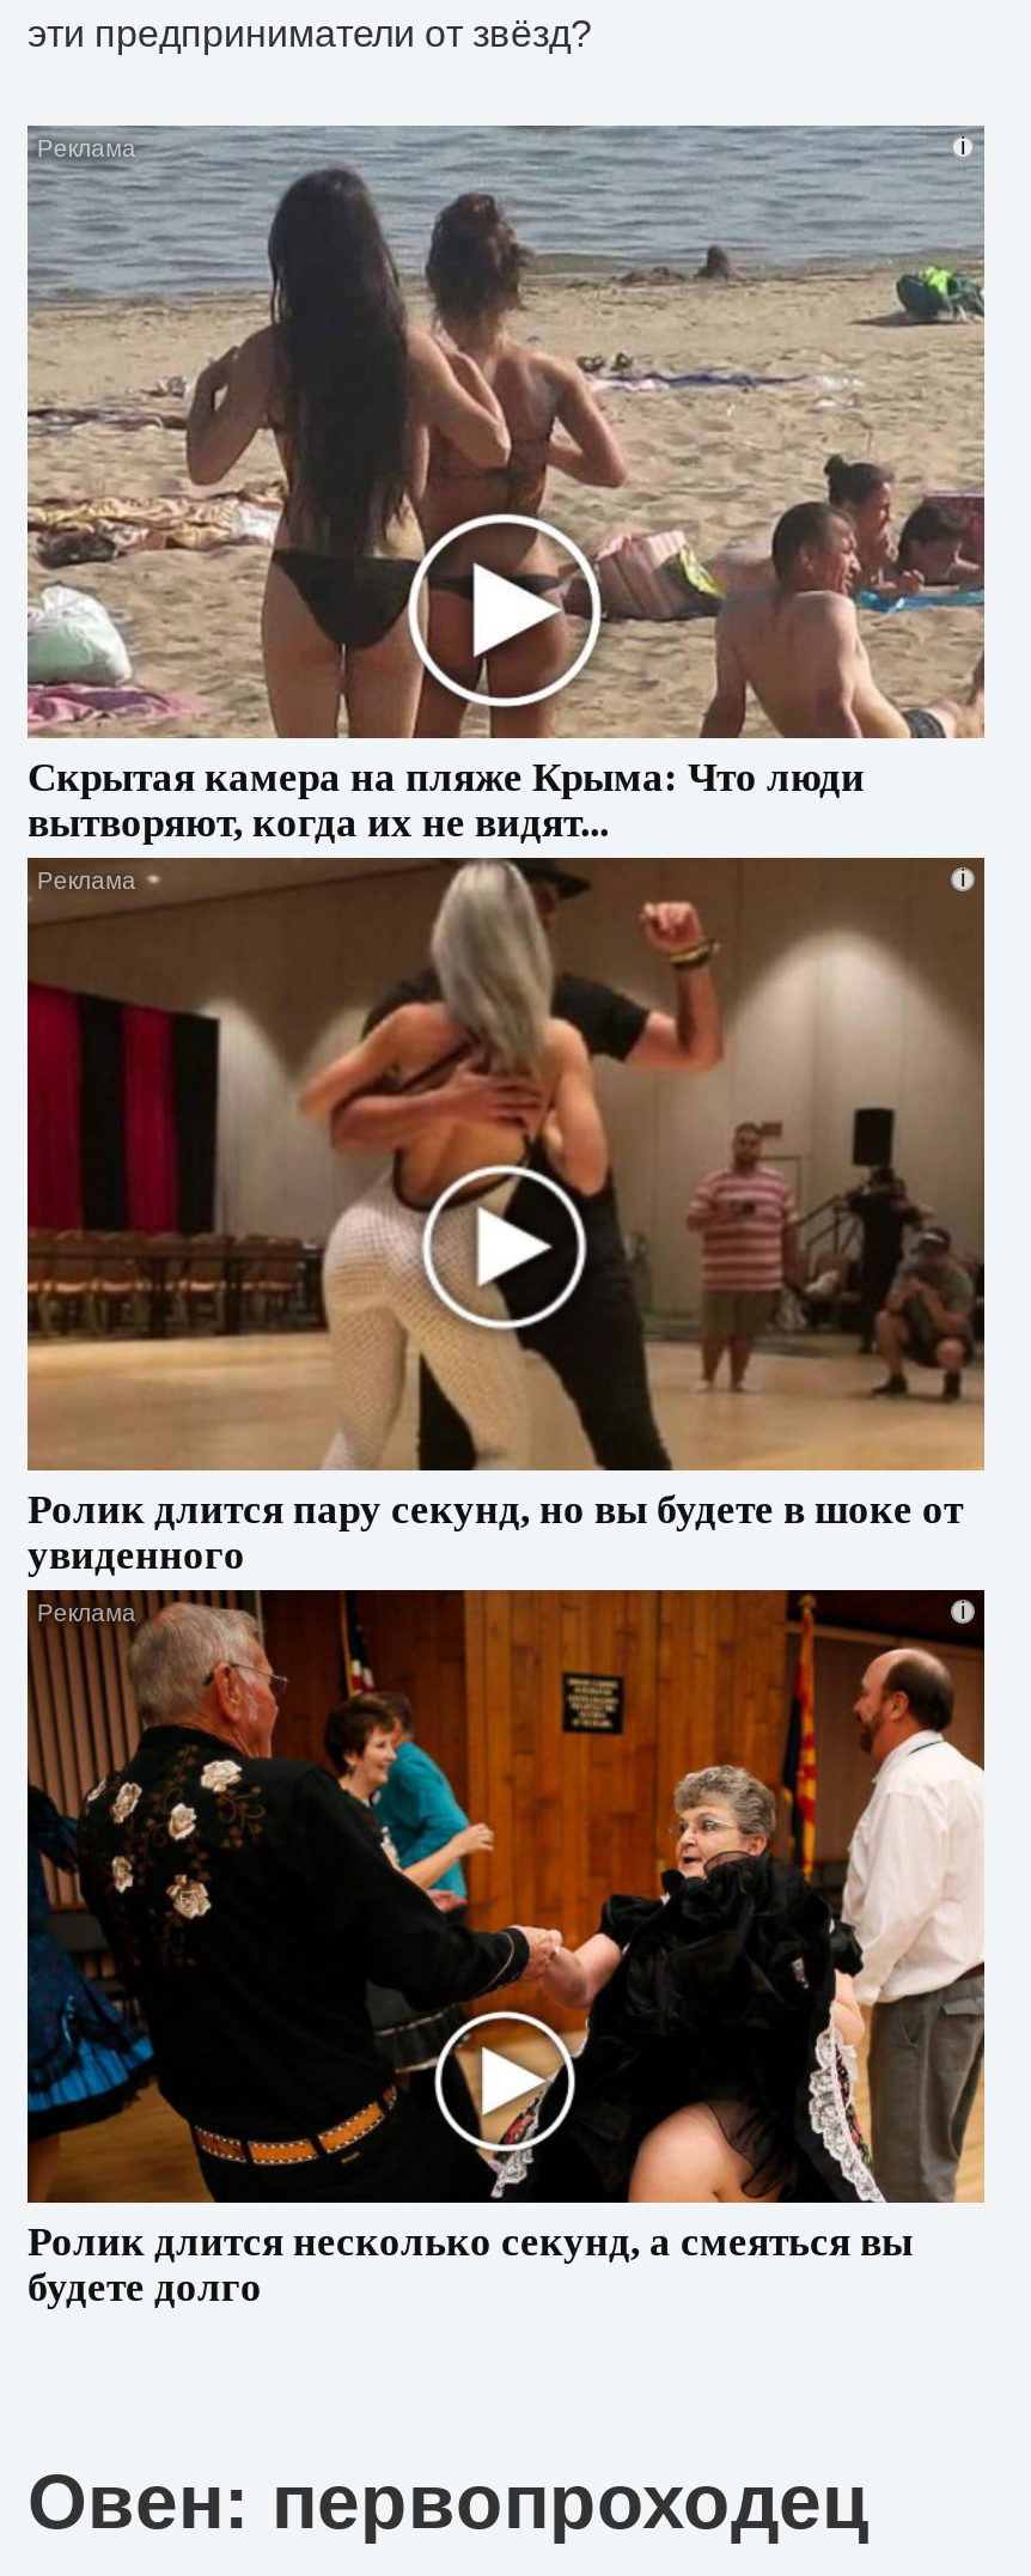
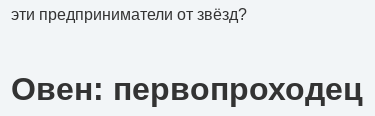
[25,123,987,845] [image] | Скрытая камера на пляже Крыма: Что люди | вытворяют, когда их не видят... -> none
[25,855,987,1578] [image] | Ролик длится пару секунд, но вы будете в шоке от | увиденного -> none
[25,1588,987,2310] [image] | Ролик длится несколько секунд, а смеяться вы | будете долго -> none

